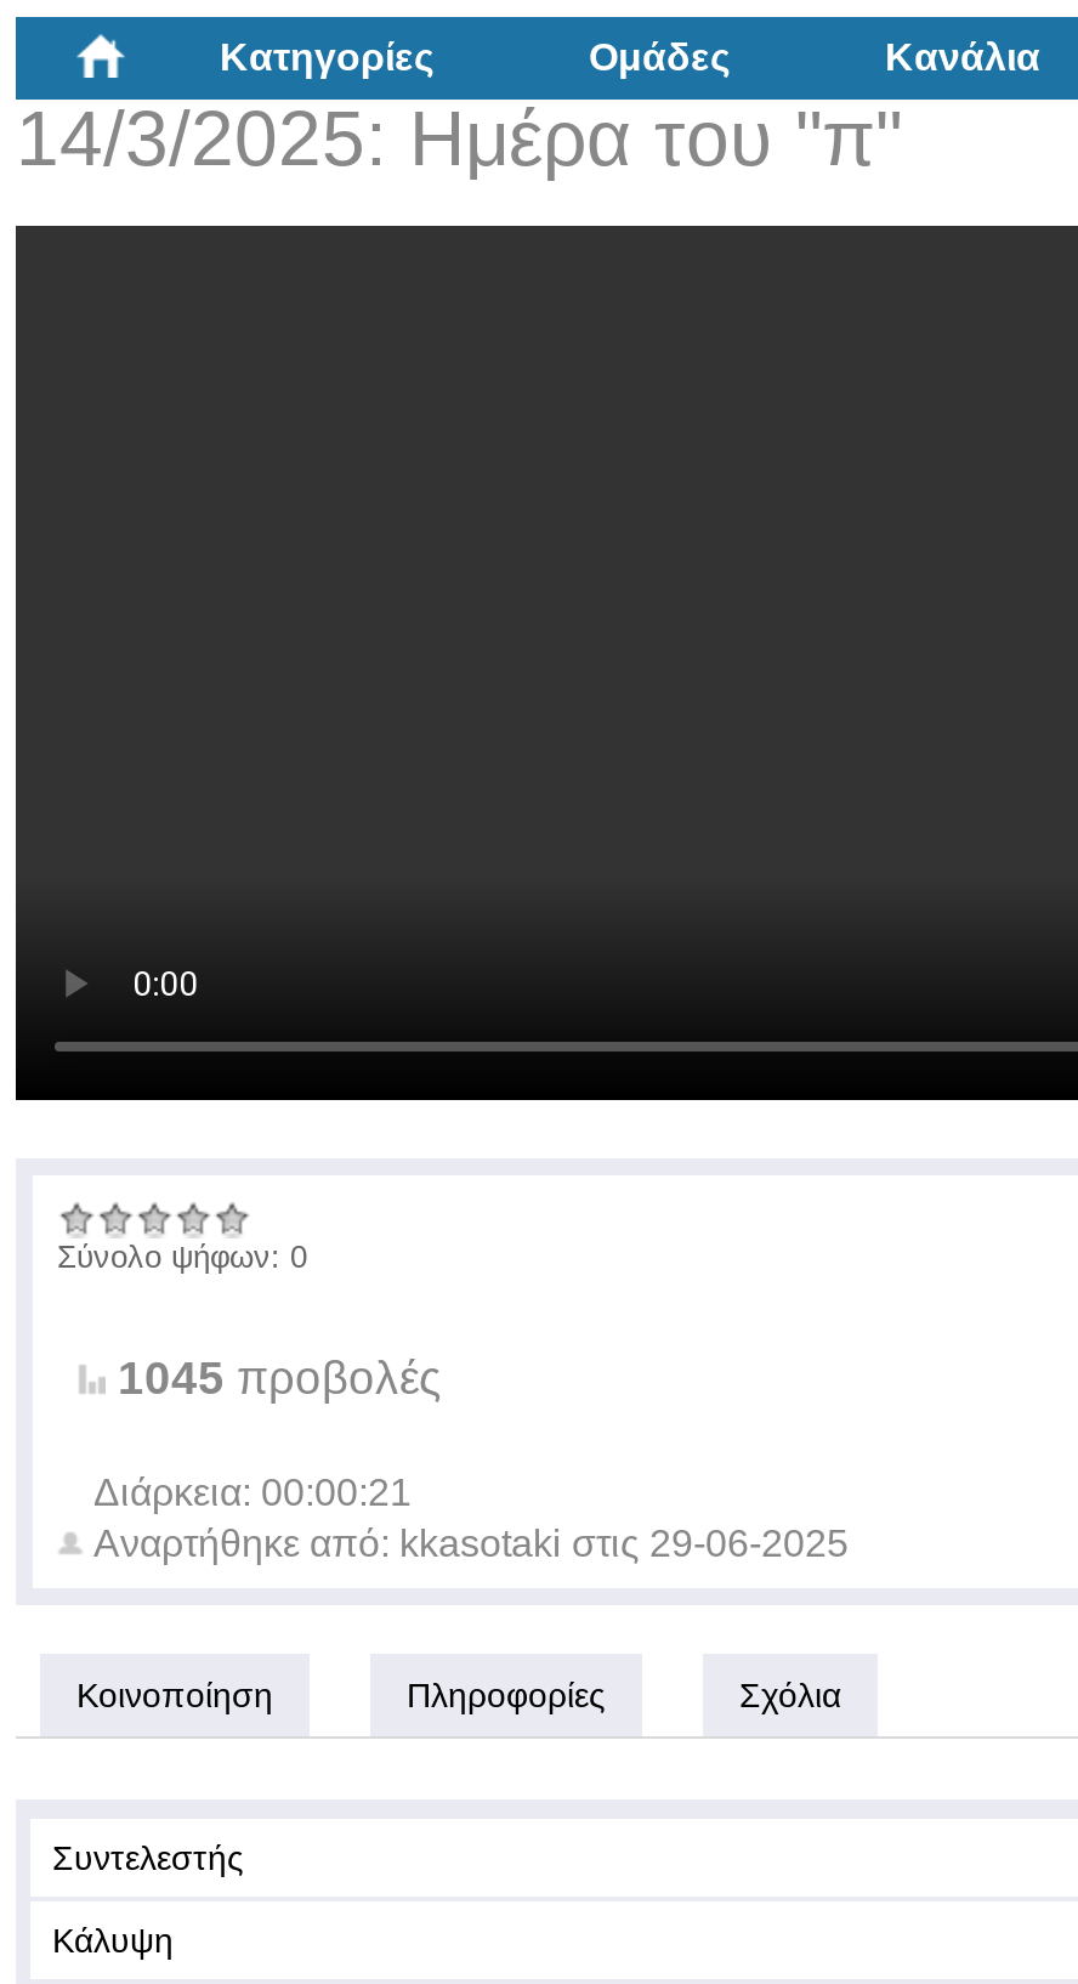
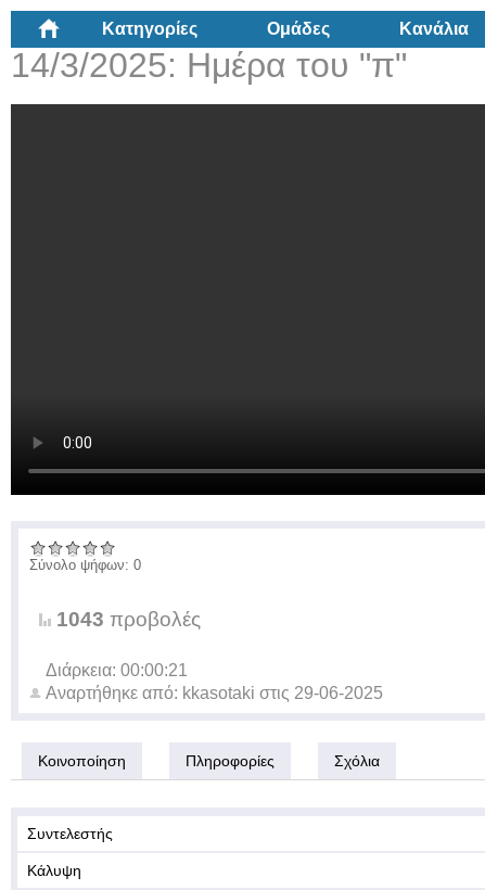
[118,1353,441,1404] 1045 προβολές -> [56,608,201,631] 1043 προβολές

